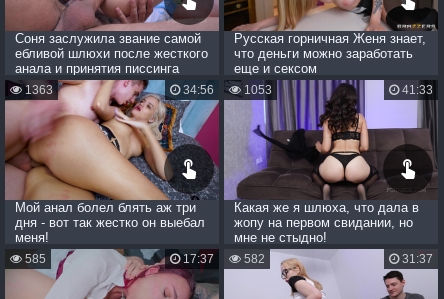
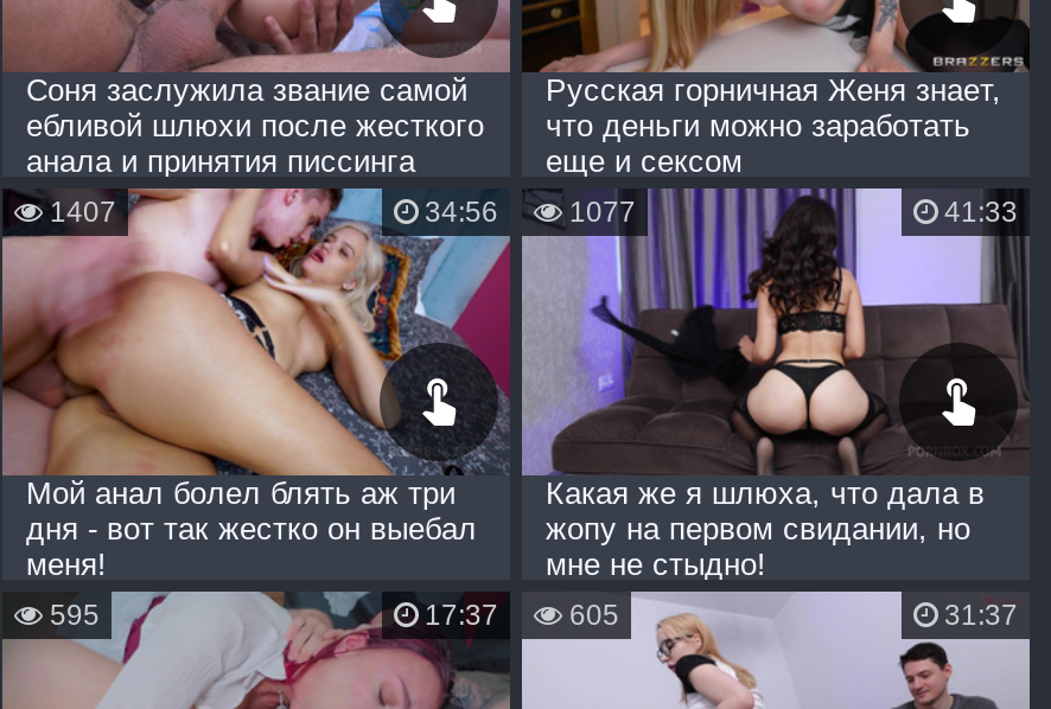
[22,83,53,97] 1363 -> [43,197,116,230] 1407
[180,83,272,97] 34:56 1053 -> [418,197,636,230] 34:56 1077
[22,252,46,266] 585 -> [43,598,100,631] 595
[241,252,265,266] 582 -> [562,598,619,631] 605

